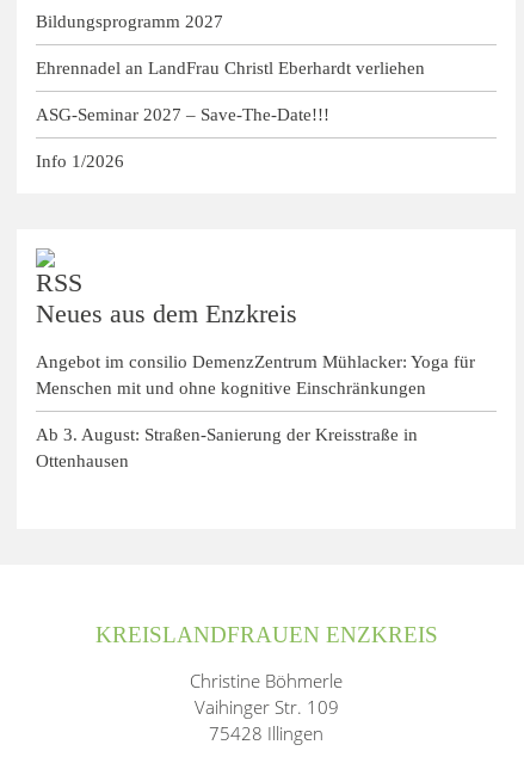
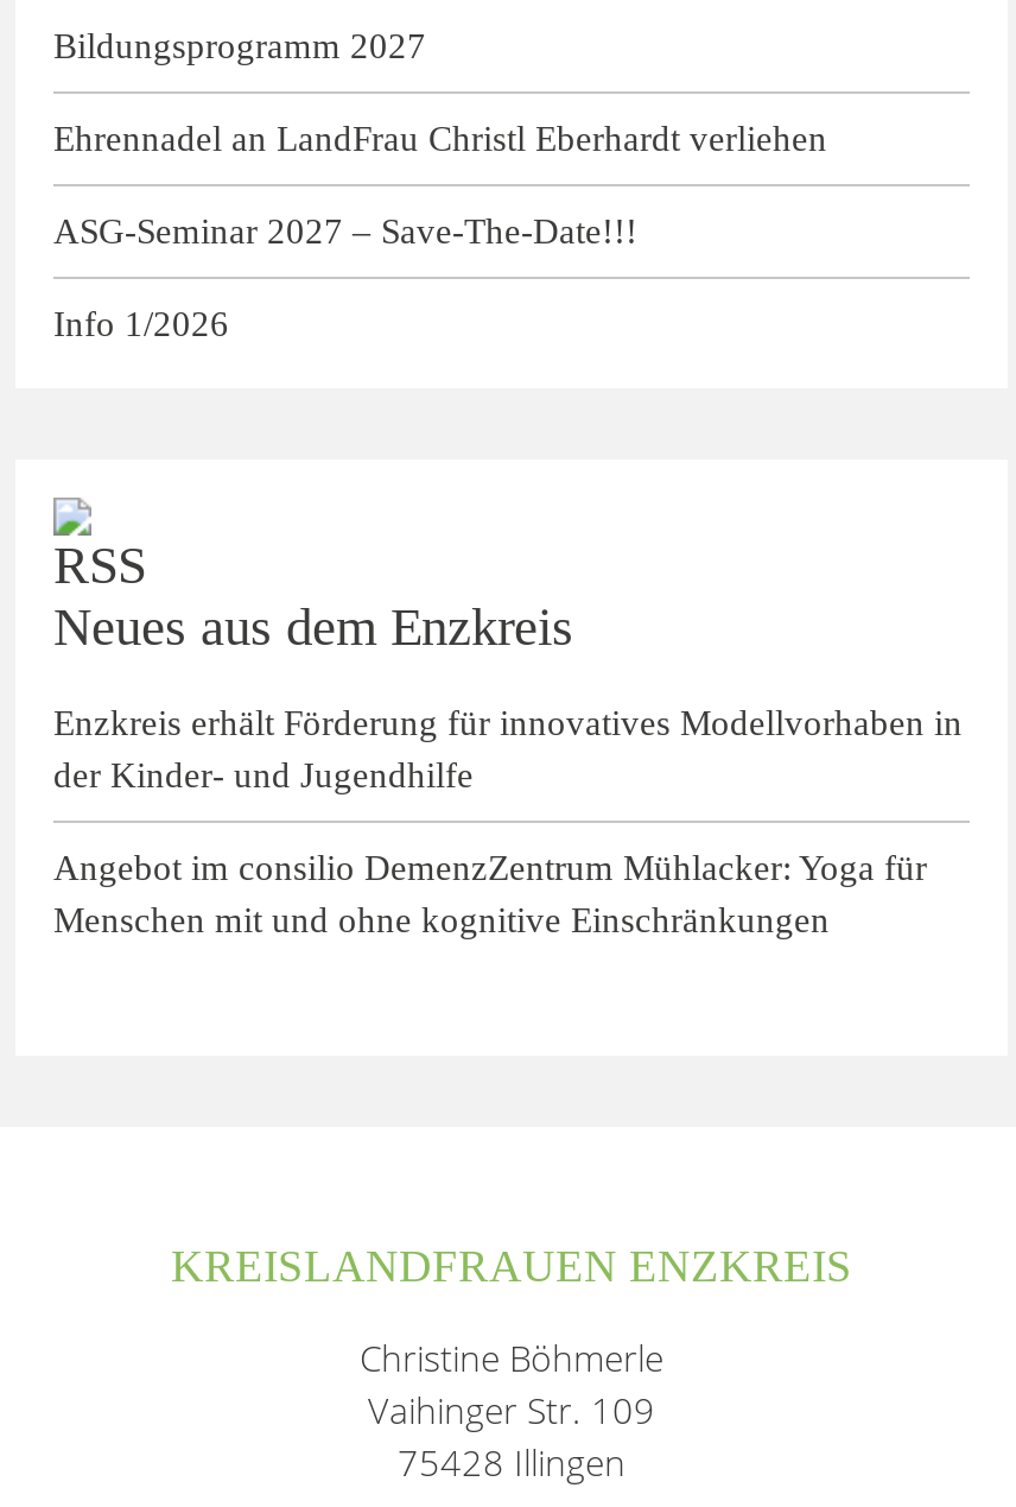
none -> [53,702,963,795] Enzkreis erhält Förderung für innovatives Modellvorhaben in | der Kinder- und Jugendhilfe
moved [36,351,475,398] -> [53,847,927,940]: Angebot im consilio DemenzZentrum Mühlacker: Yoga für | Menschen mit und ohne kognitive Einschränkungen
[36,424,418,471] Ab 3. August: Straßen-Sanierung der Kreisstraße in | Ottenhausen -> none

